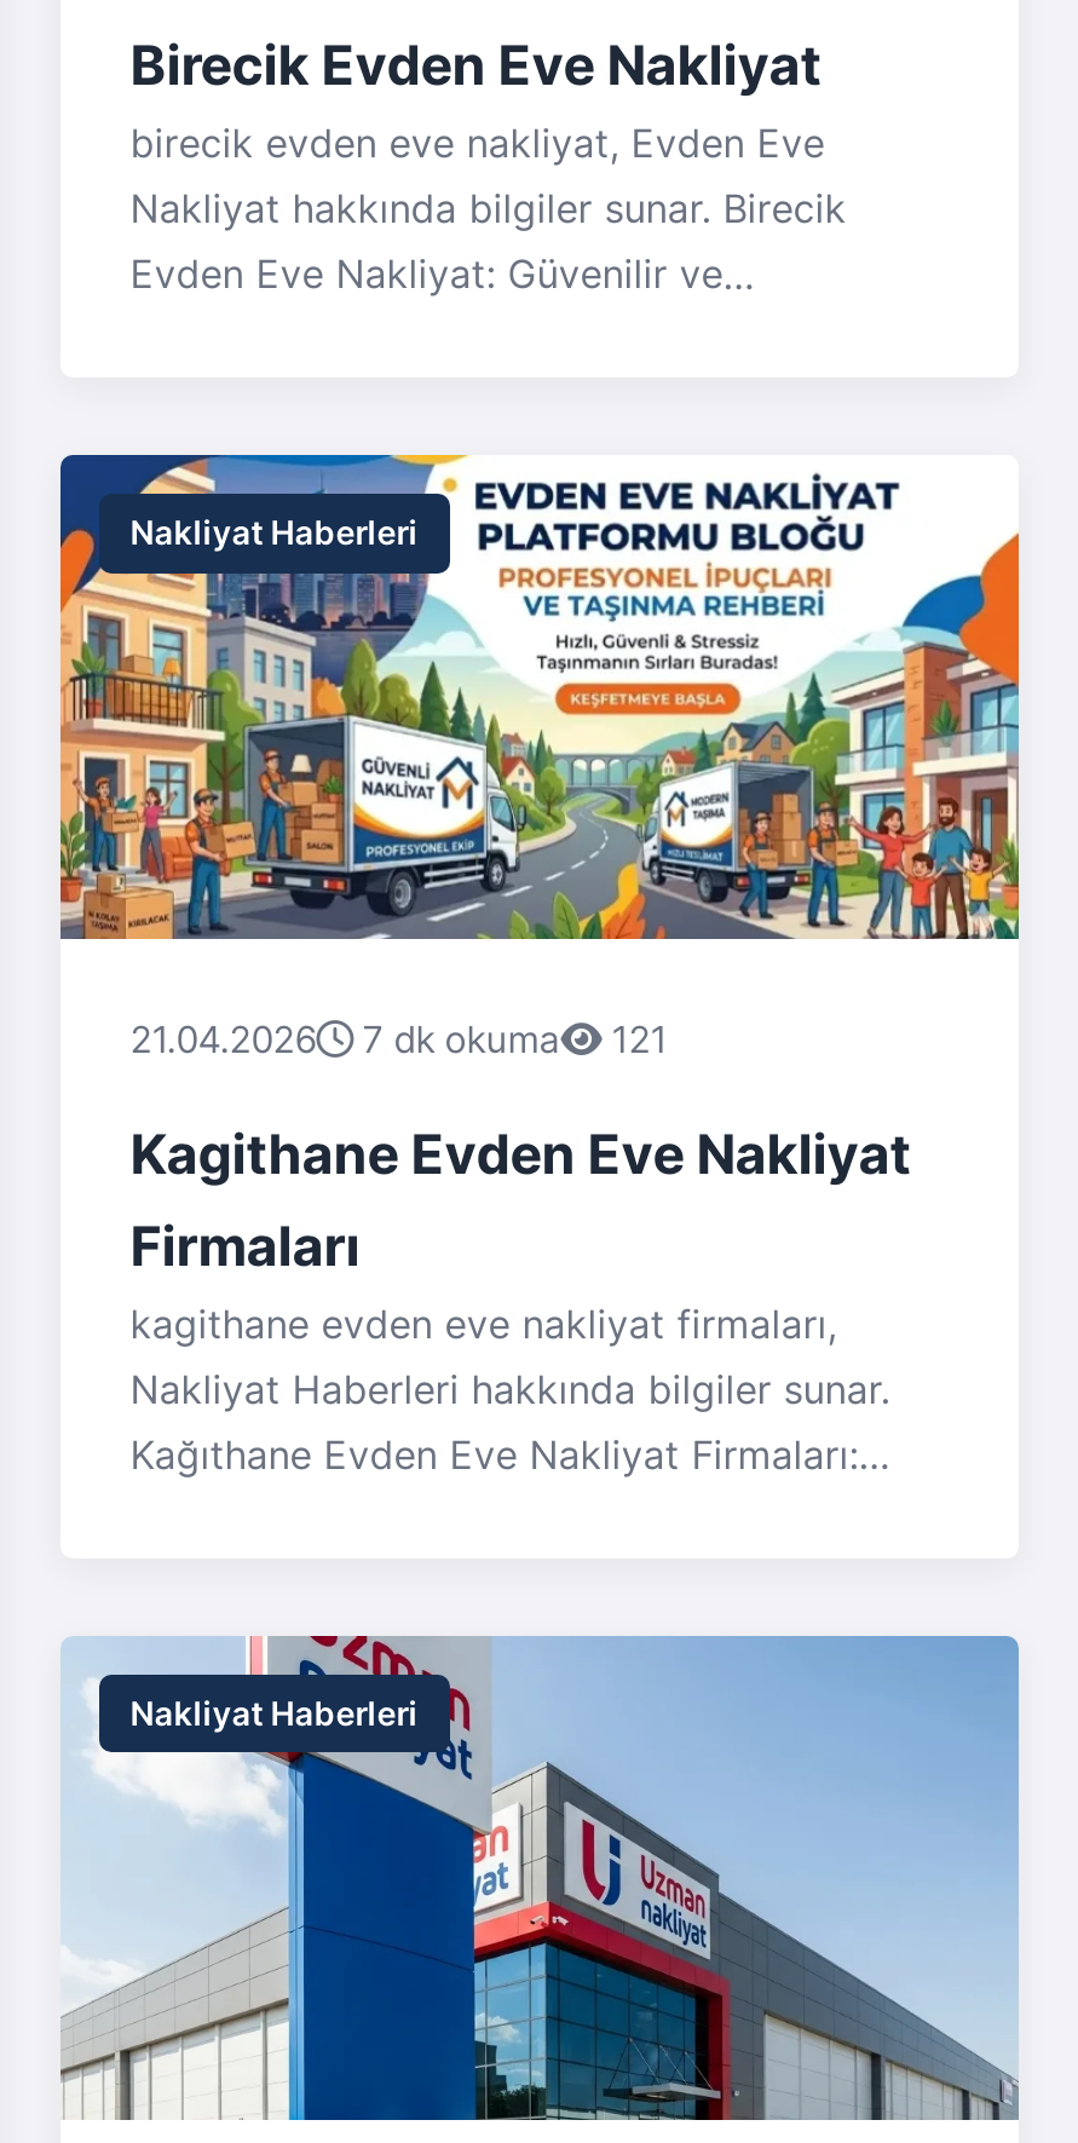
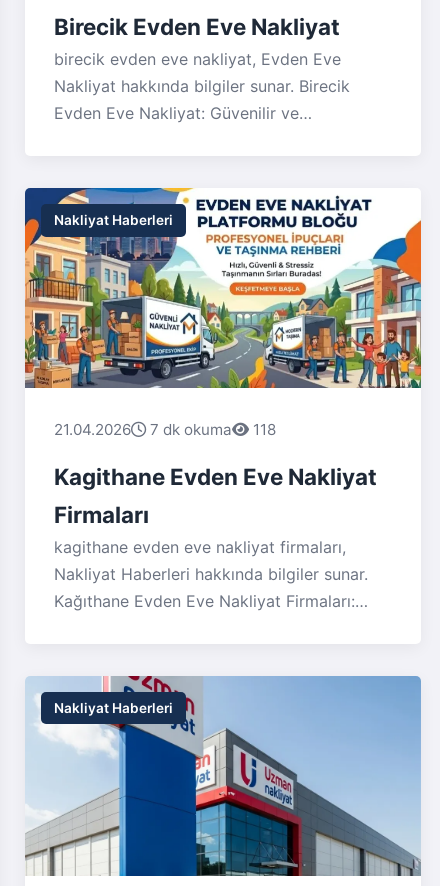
[130,1016,667,1062] 21.04.2026 7 dk okuma 121 -> [54,420,276,439] 21.04.2026 7 dk okuma 118

